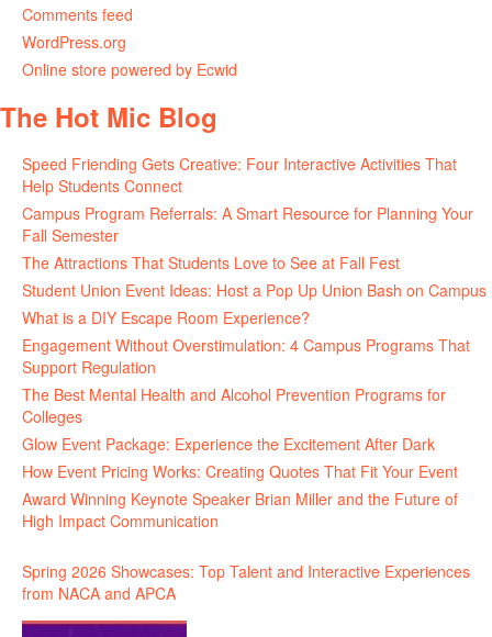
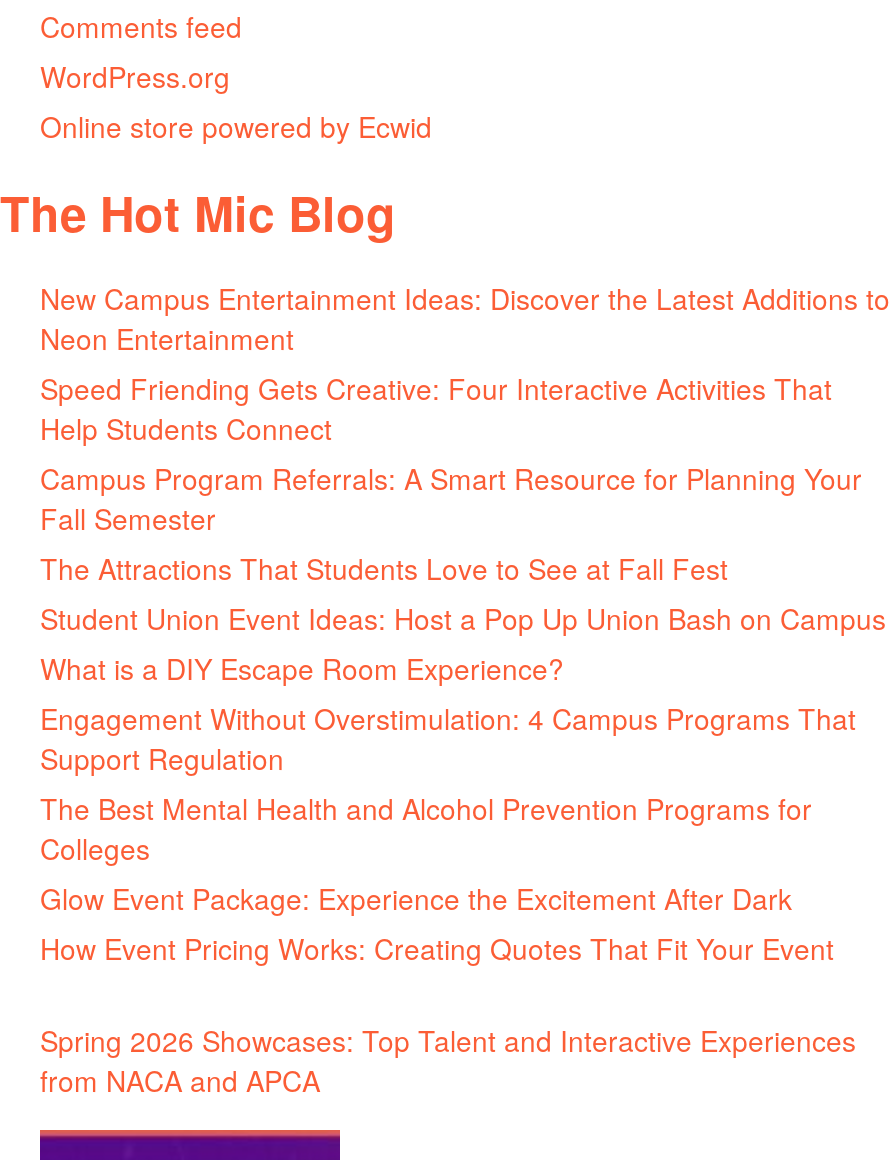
none -> [40,278,890,358] New Campus Entertainment Ideas: Discover the Latest Additions to | Neon Entertainment
moved [22,153,487,482] -> [40,368,886,968]: Speed Friending Gets Creative: Four Interactive Activities That | Help Students Connect | Campus Program Referrals: A Smart Resource for Planning Your | ... | Glow Event Package: Experience the Excitement After Dark | How Event Pricing Works: Creating Quotes That Fit Your Event
[22,488,458,532] Award Winning Keynote Speaker Brian Miller and the Future of | High Impact Communication -> none

